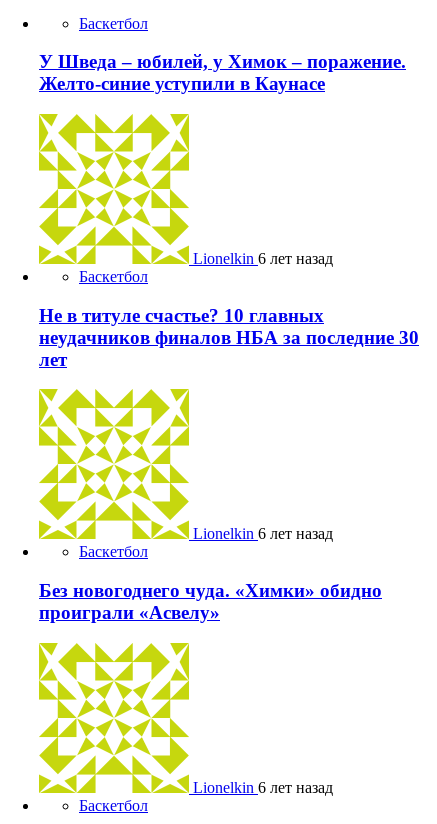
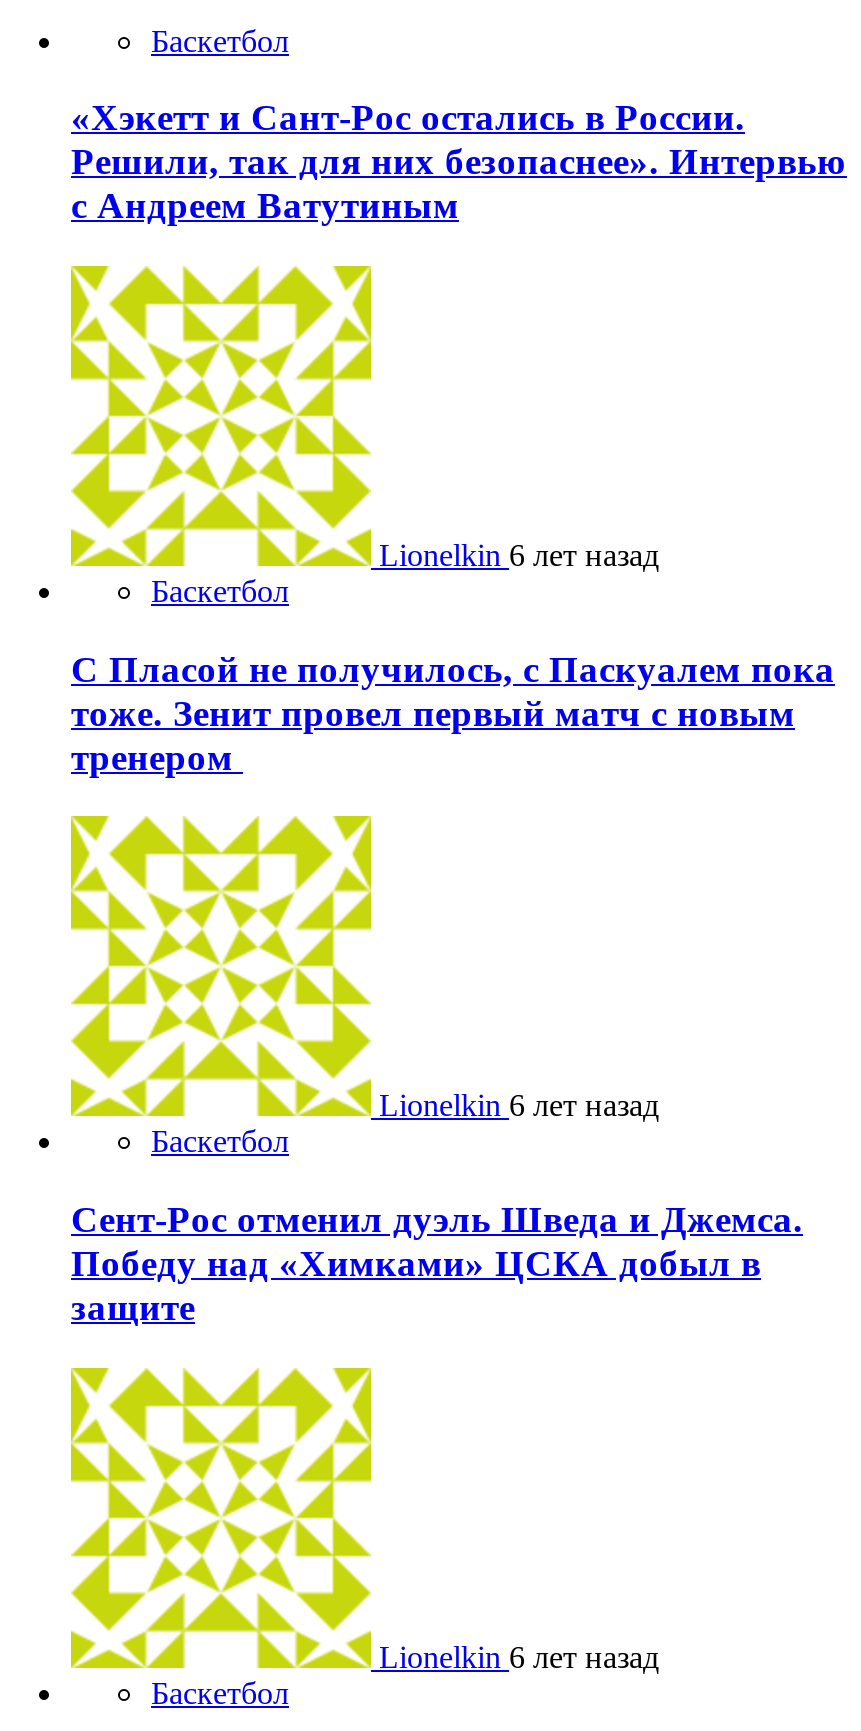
[39,51,406,94] У Шведа – юбилей, у Химок – поражение. | Желто-синие уступили в Каунасе -> [71,97,847,227] «Хэкетт и Сант-Рос остались в России. | Решили, так для них безопаснее». Интервью | с Андреем Ватутиным
[39,305,419,370] Не в титуле счастье? 10 главных | неудачников финалов НБА за последние 30 | лет -> [71,647,835,777] С Пласой не получилось, с Паскуалем пока | тоже. Зенит провел первый матч с новым | тренером
[39,580,382,623] Без новогоднего чуда. «Химки» обидно | проиграли «Асвелу» -> [71,1198,803,1328] Сент-Рос отменил дуэль Шведа и Джемса. | Победу над «Химками» ЦСКА добыл в | защите

